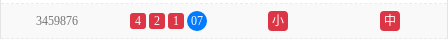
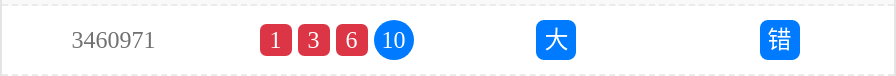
[36,14,160,28] 3459876 | 4 | 2 -> [72,26,156,54] 3460971
[191,14,396,28] 07 | 小 | 中 -> [308,26,792,54] 3 | 6 | 10 | 大 | 错

